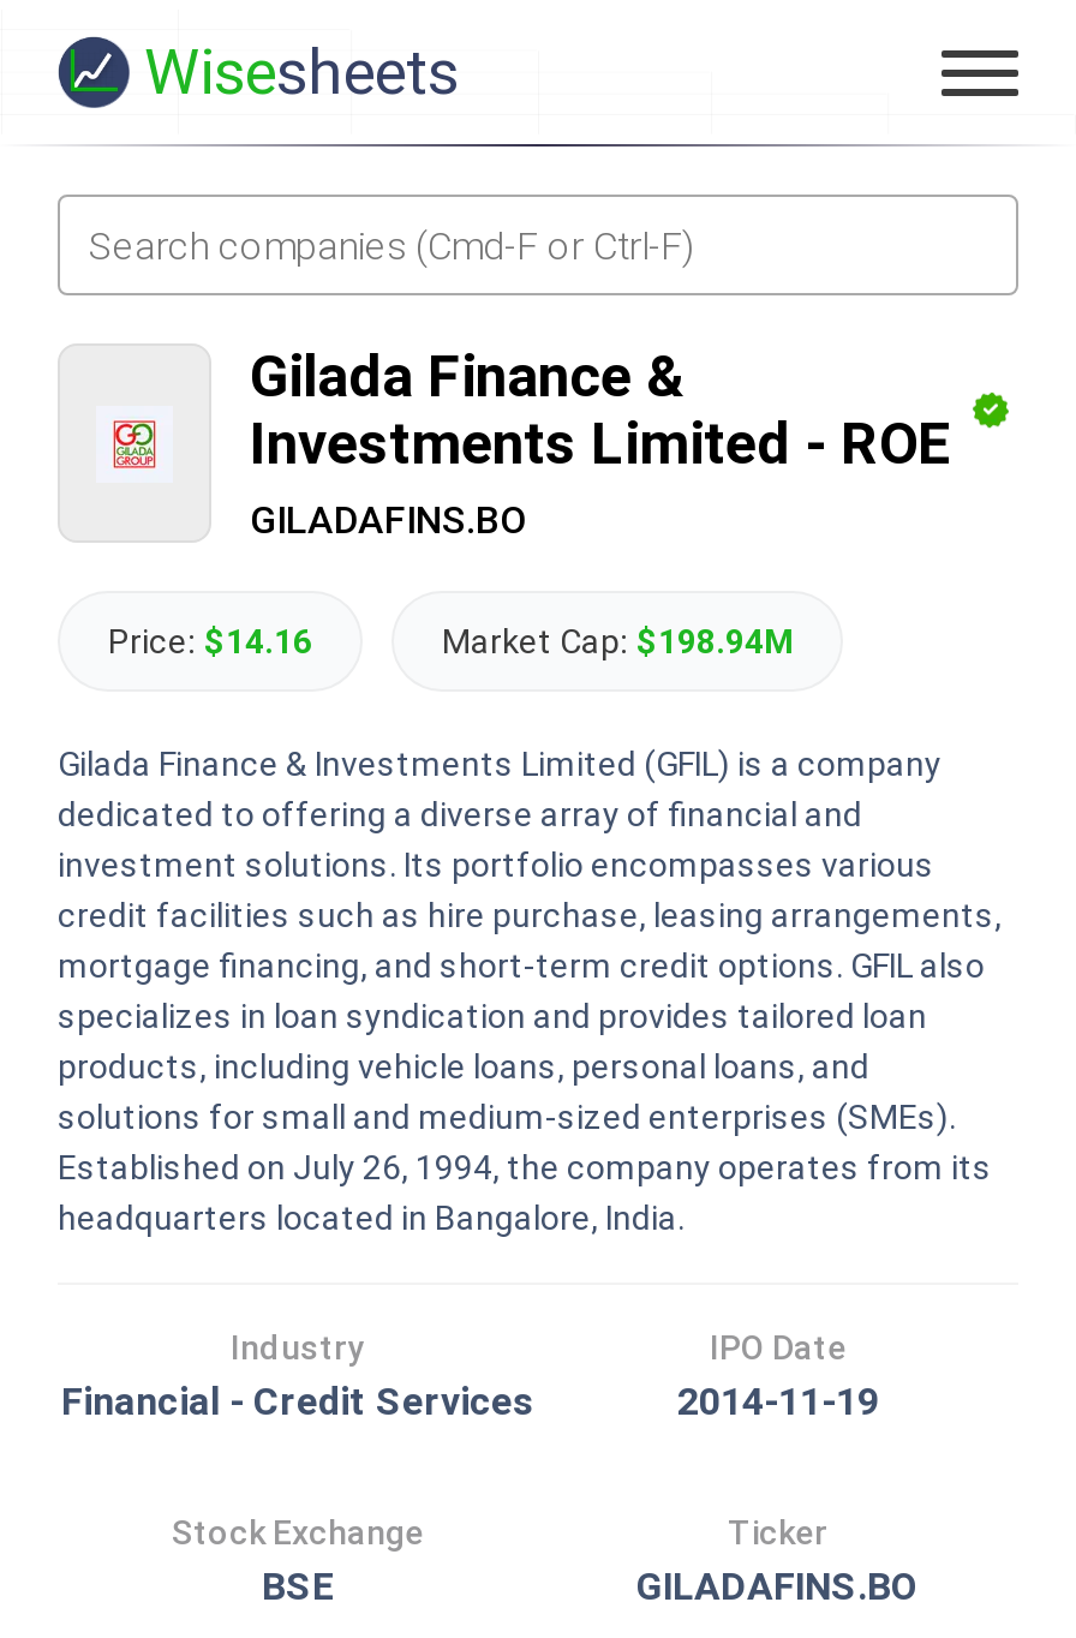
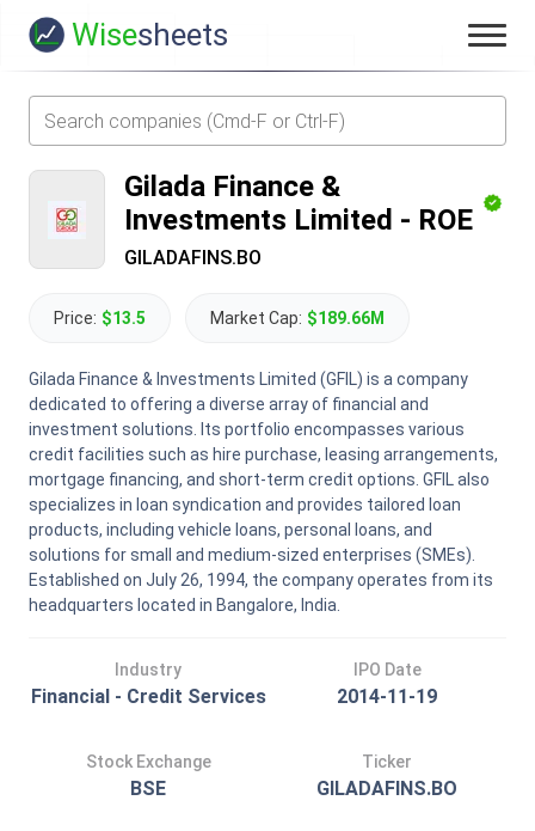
[108,622,312,660] Price: $14.16 -> [54,308,146,328] Price: $13.5
[442,622,793,660] Market Cap: $198.94M -> [210,308,385,328] Market Cap: $189.66M

